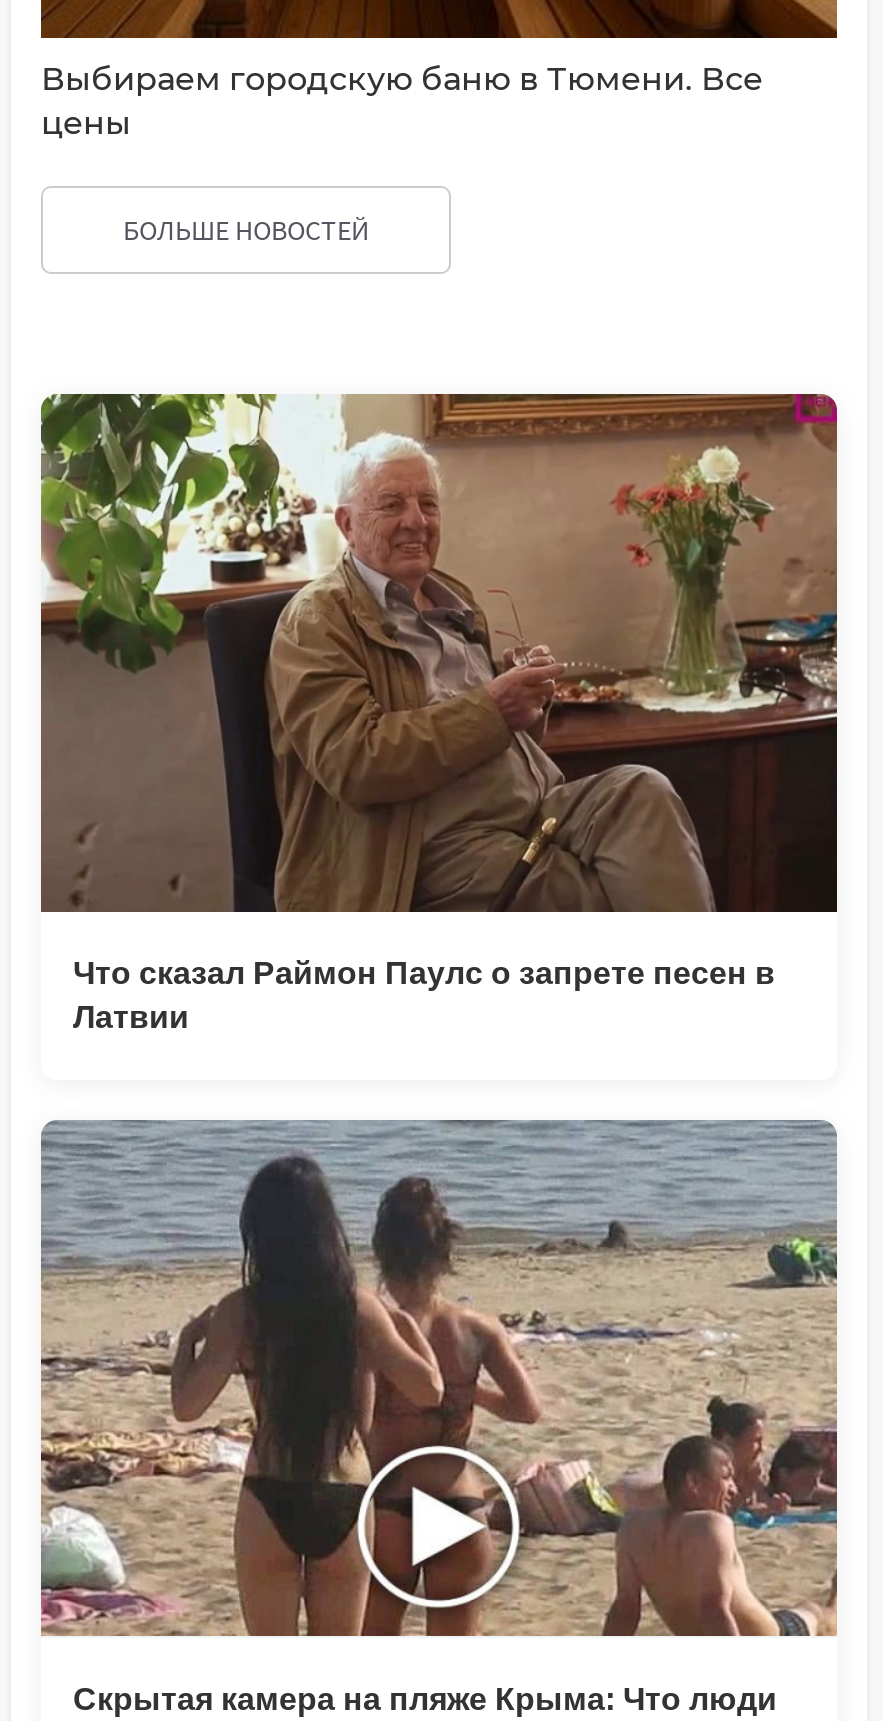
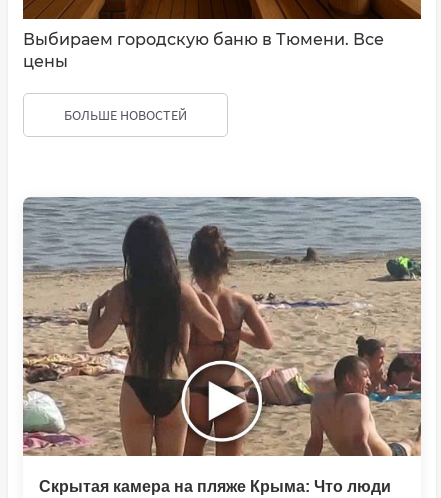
[41,392,839,1034] [image] | Что сказал Раймон Паулс о запрете песен в | Латвии -> none

